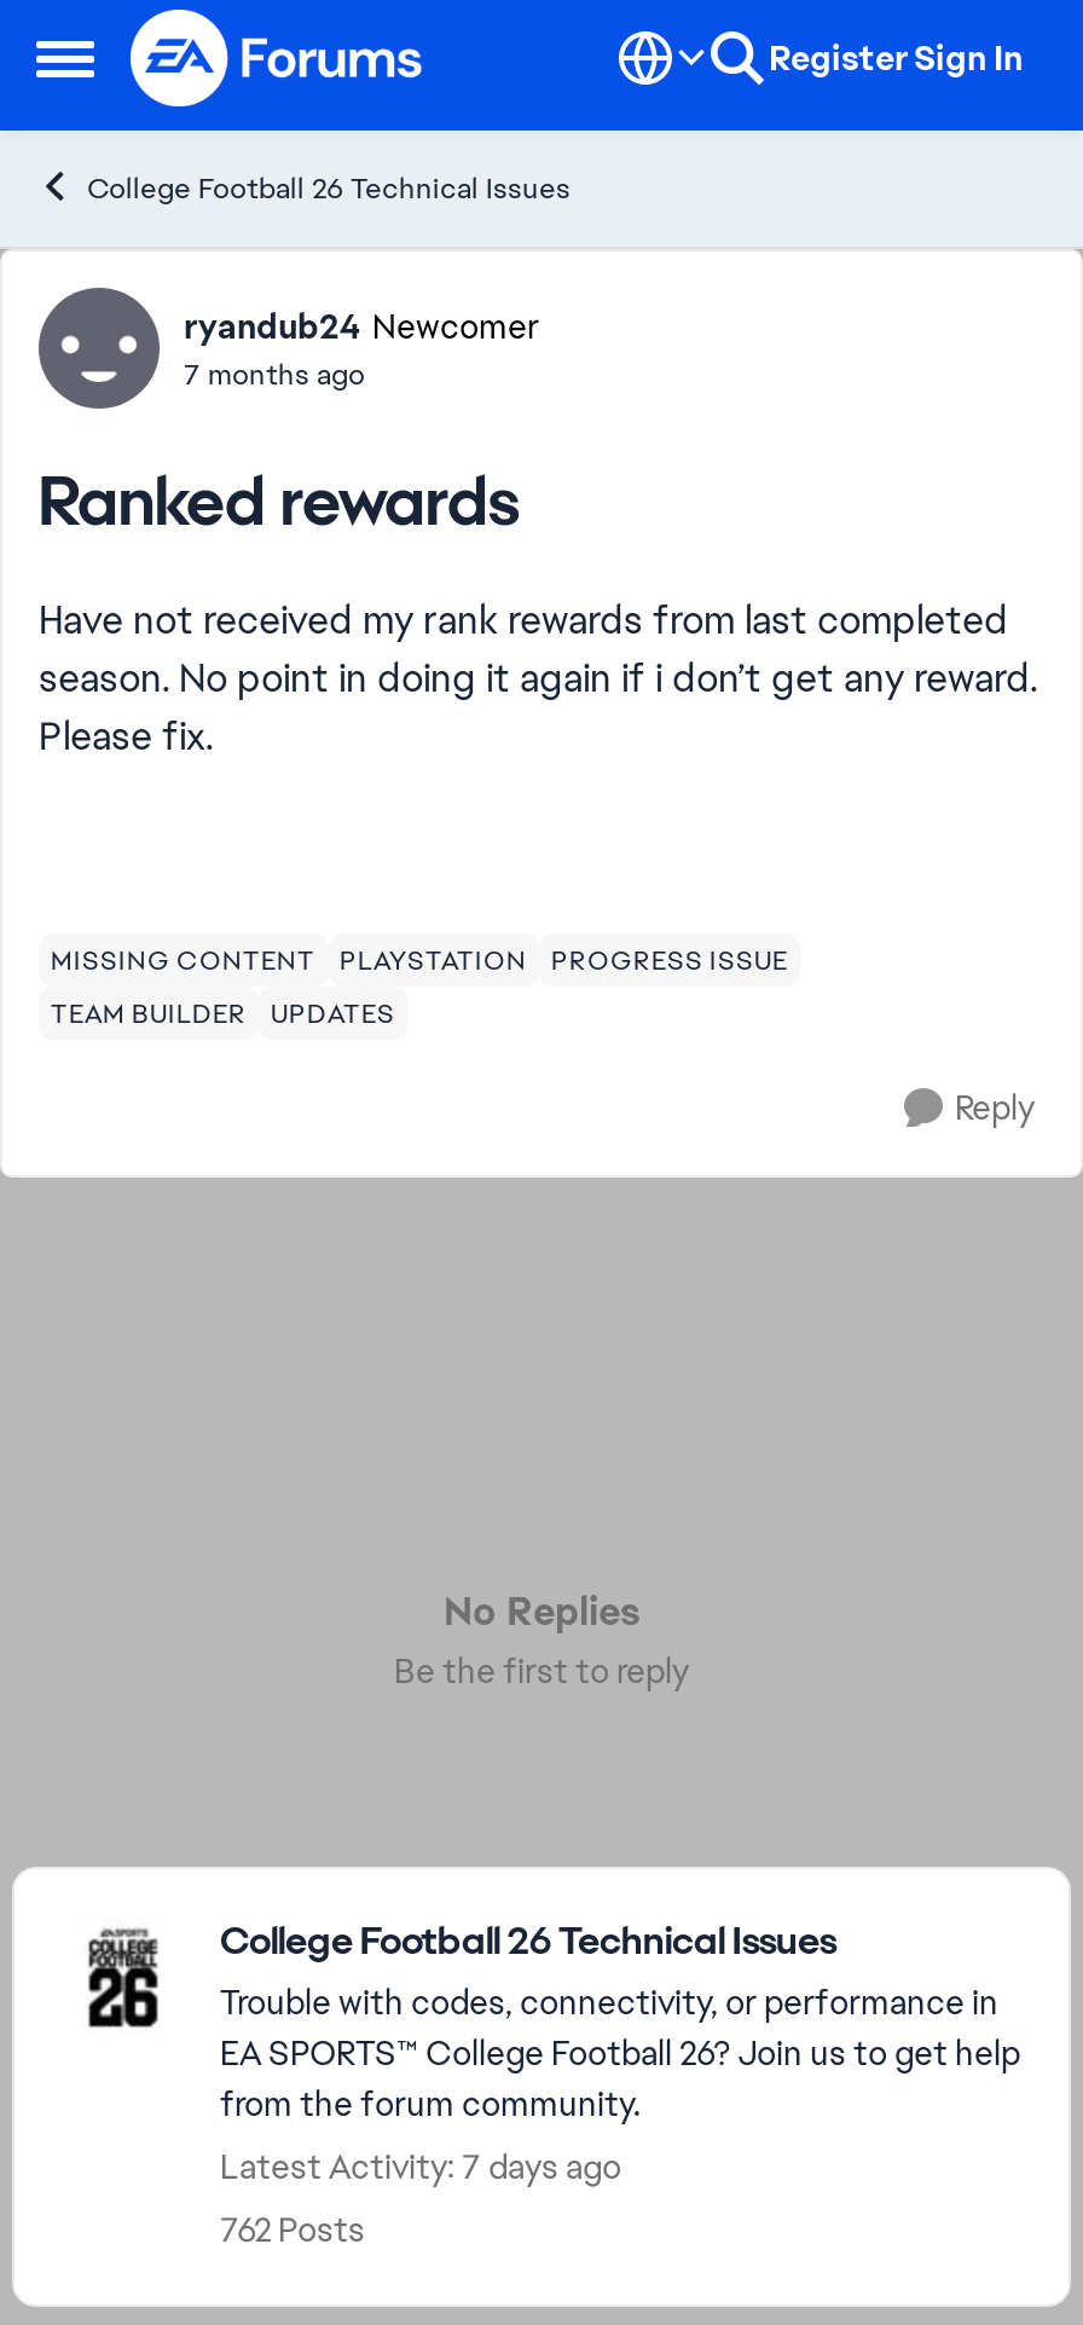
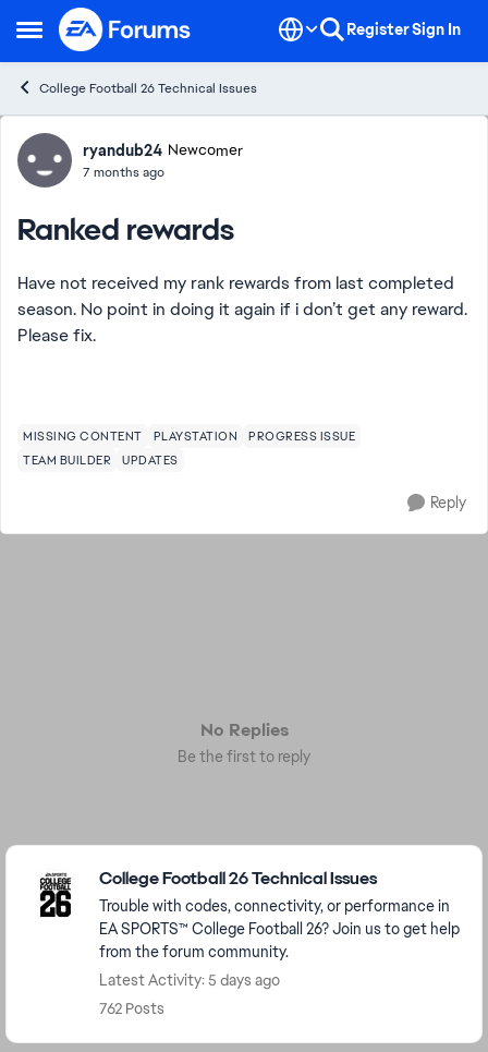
[220,2145,621,2188] Latest Activity: 7 days ago -> [99,970,280,990] Latest Activity: 5 days ago

